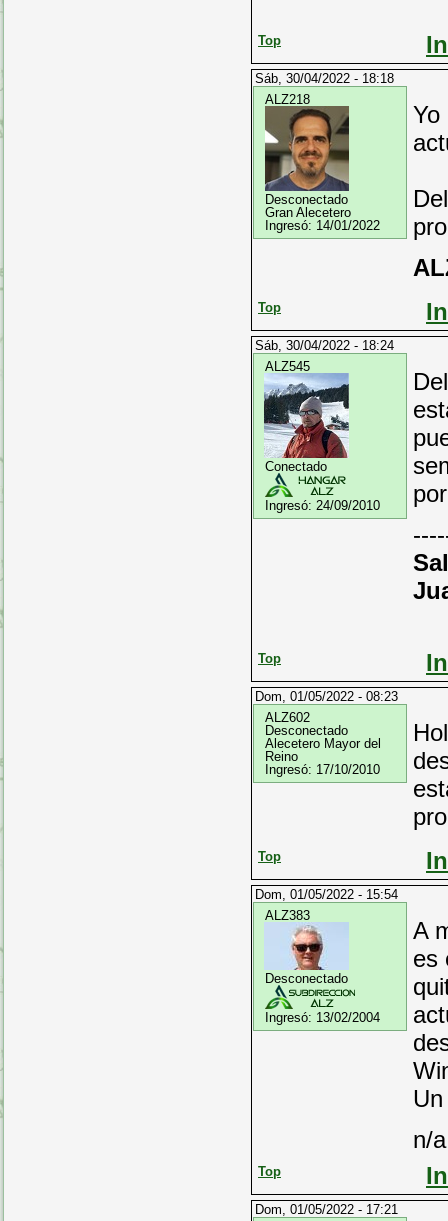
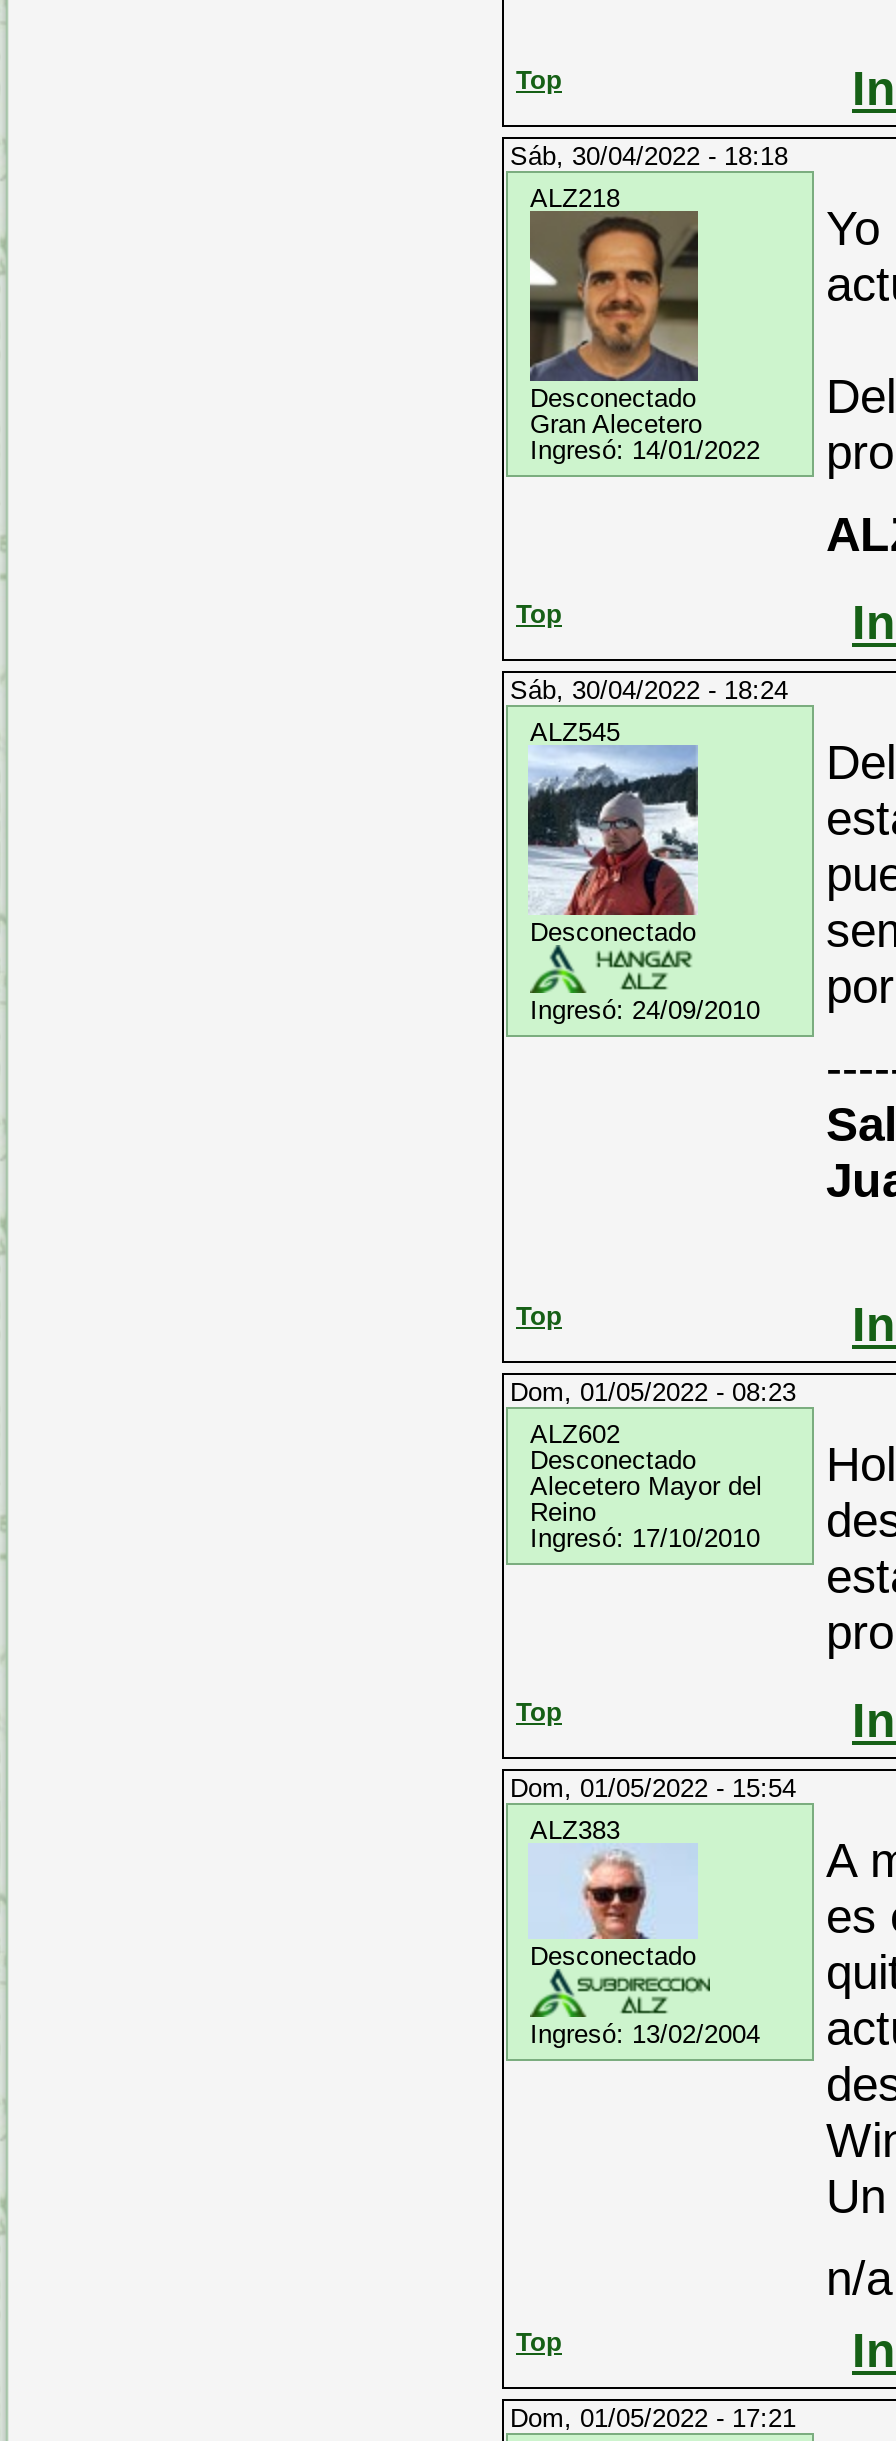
[265,459,327,474] Conectado -> [530,917,696,947] Desconectado

